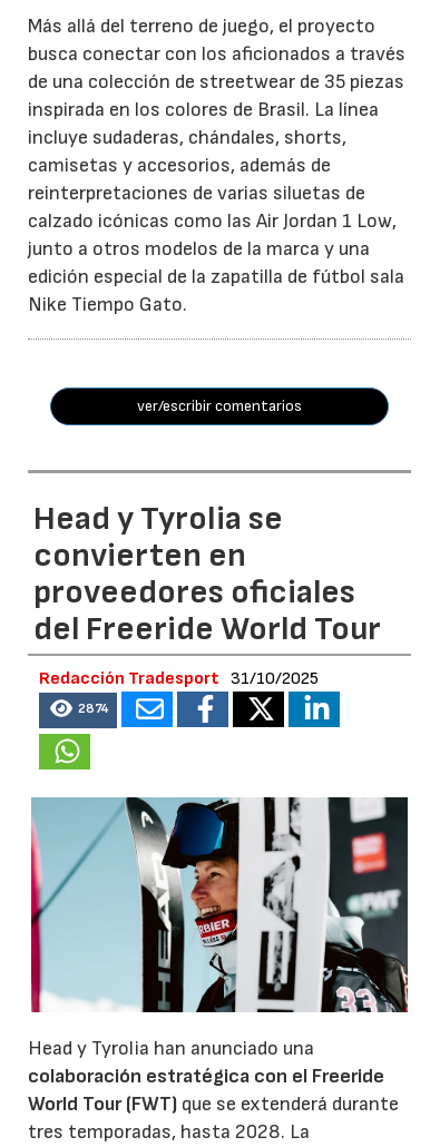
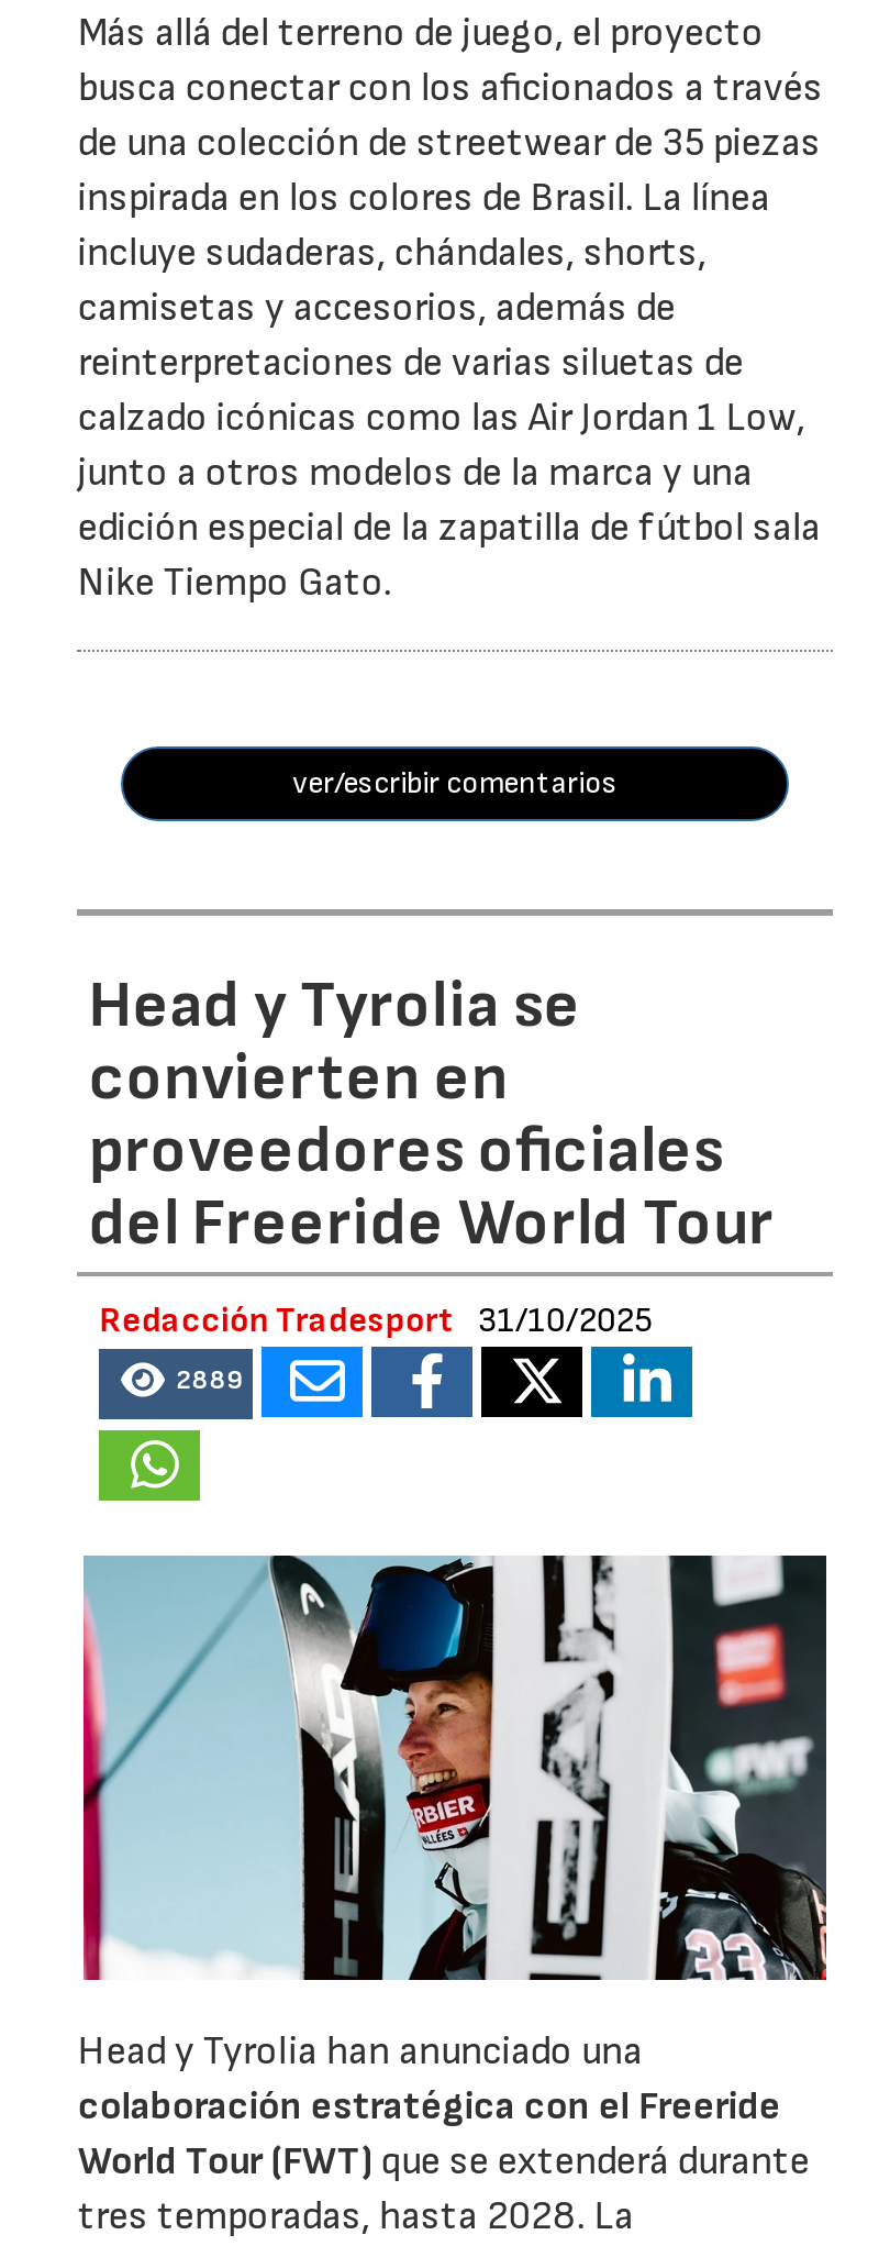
[78,700,110,717] 2874 -> [177,1364,243,1397] 2889

